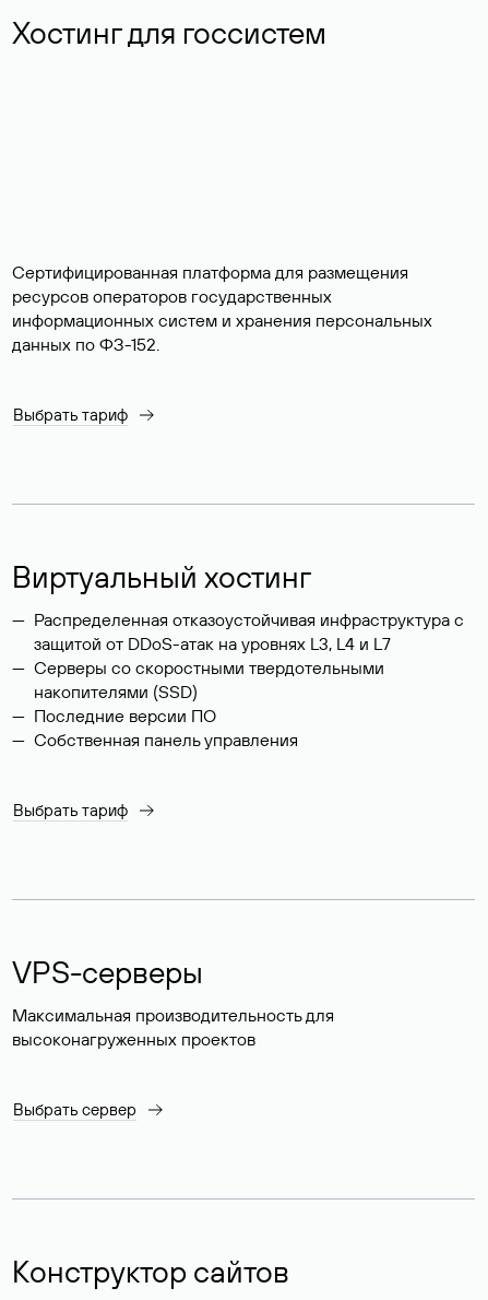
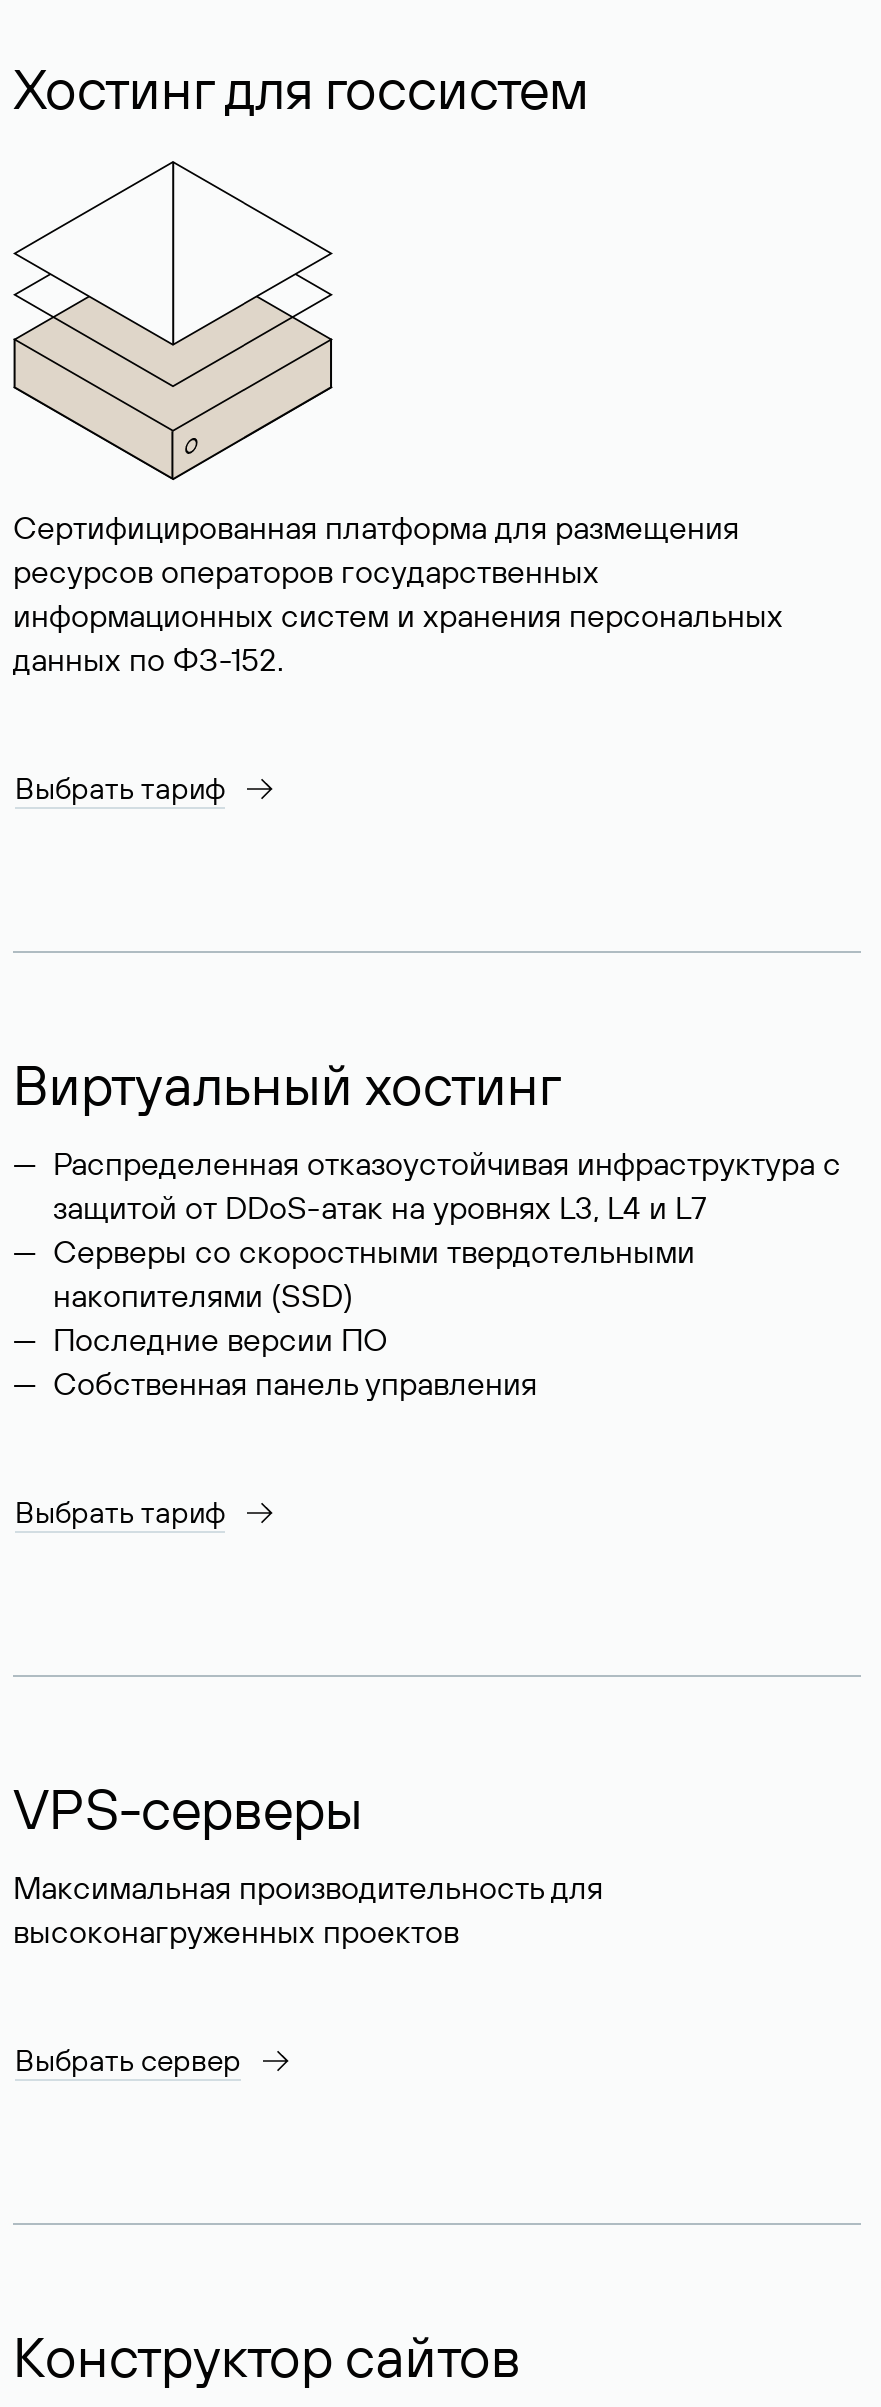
none -> [11,159,335,483] [image]

